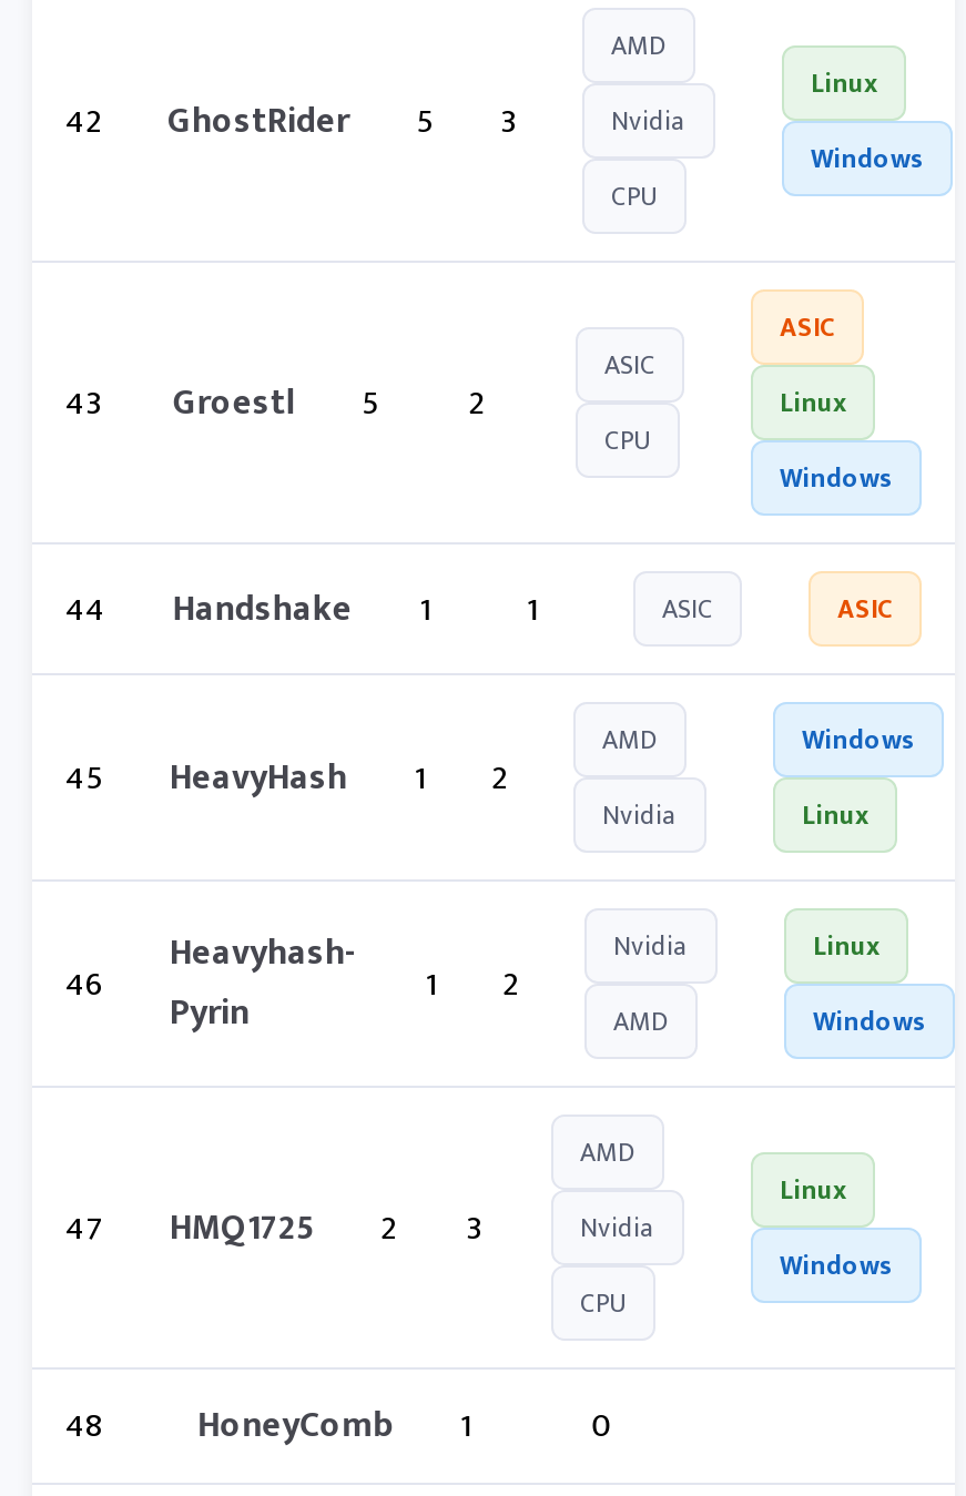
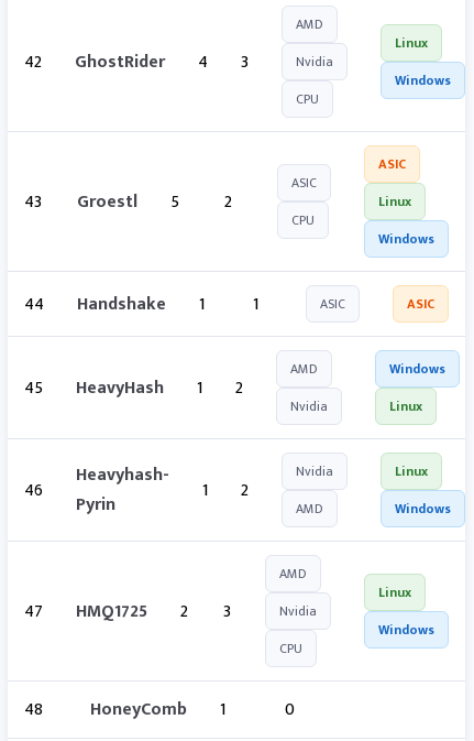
[65,91,516,151] 42 GhostRider 5 3 -> [24,47,249,77] 42 GhostRider 4 3

